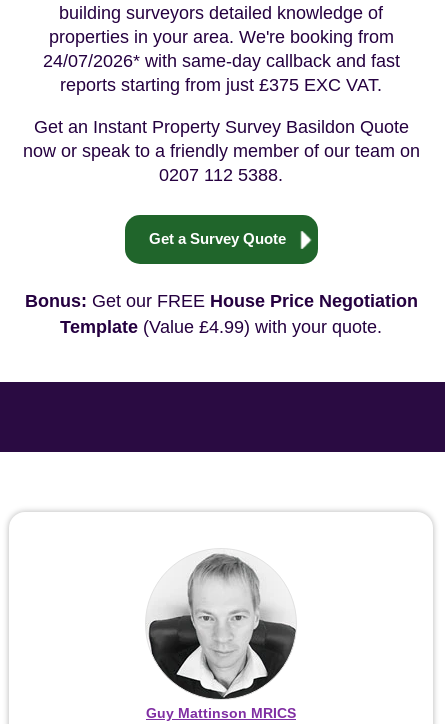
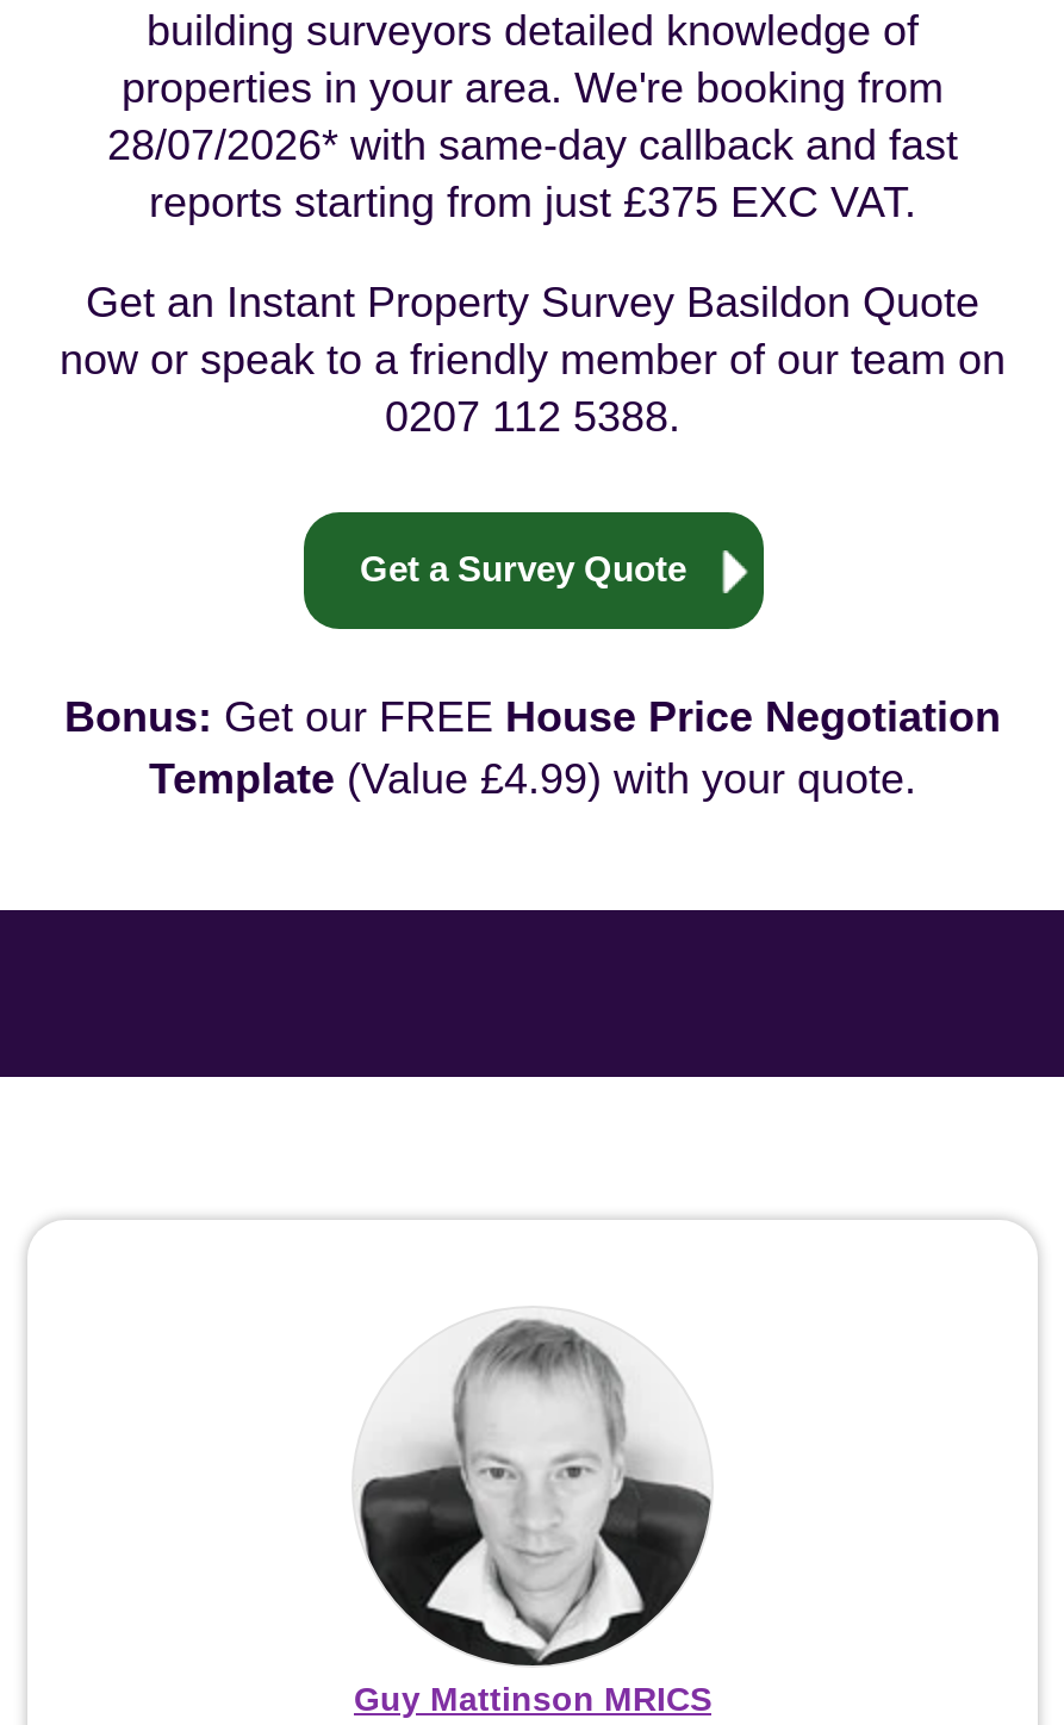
[42,51,399,71] 24/07/2026* with same-day callback and fast -> [107,122,958,169] 28/07/2026* with same-day callback and fast

